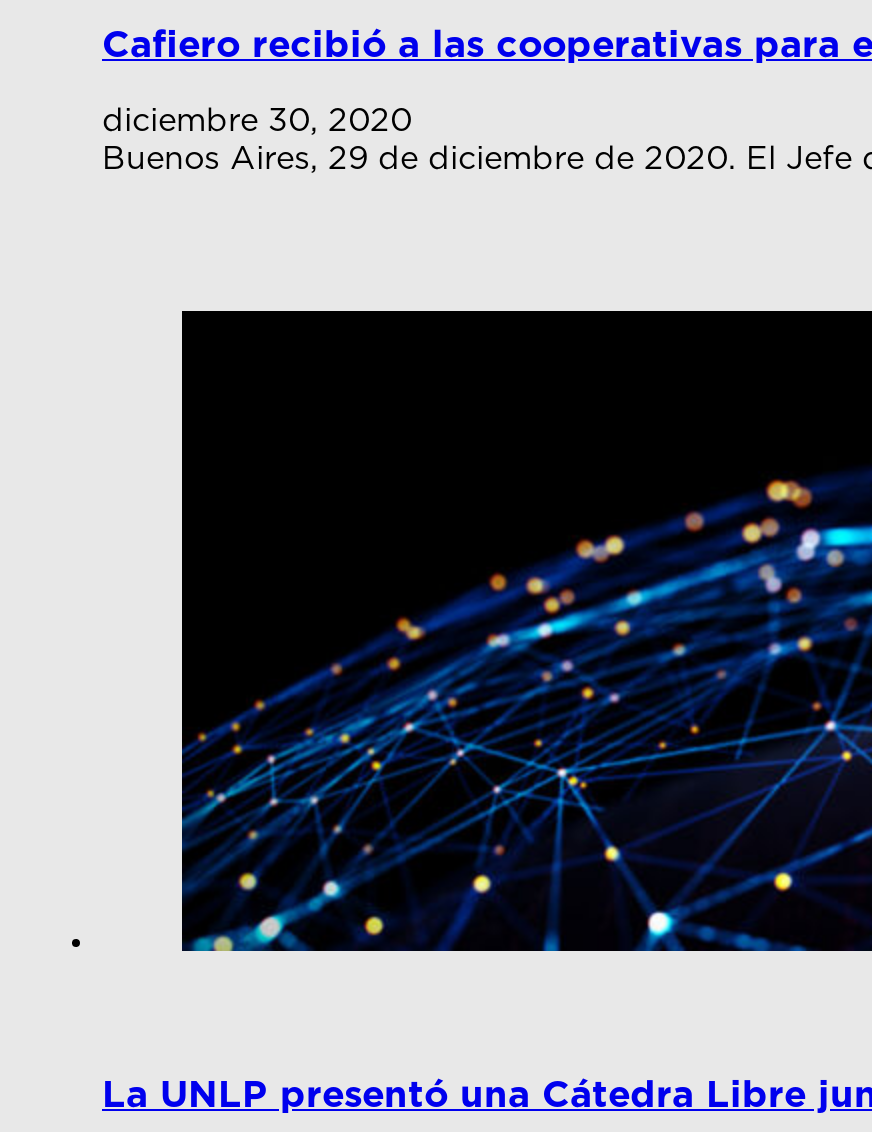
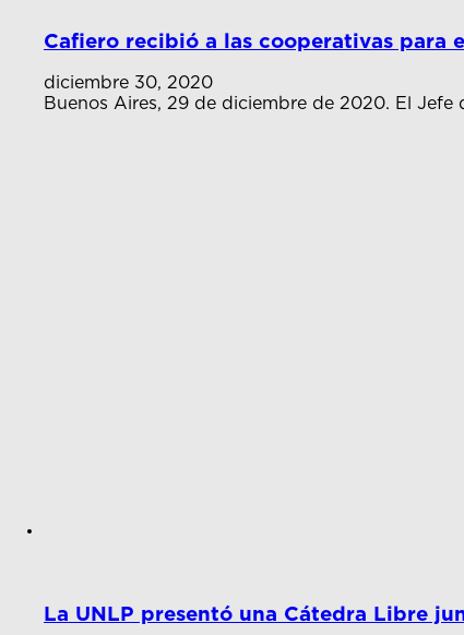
[180,309,866,953] [image] -> none

